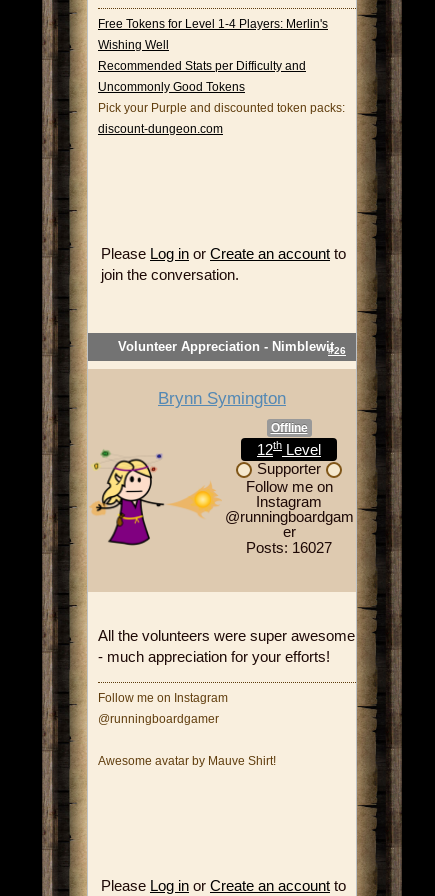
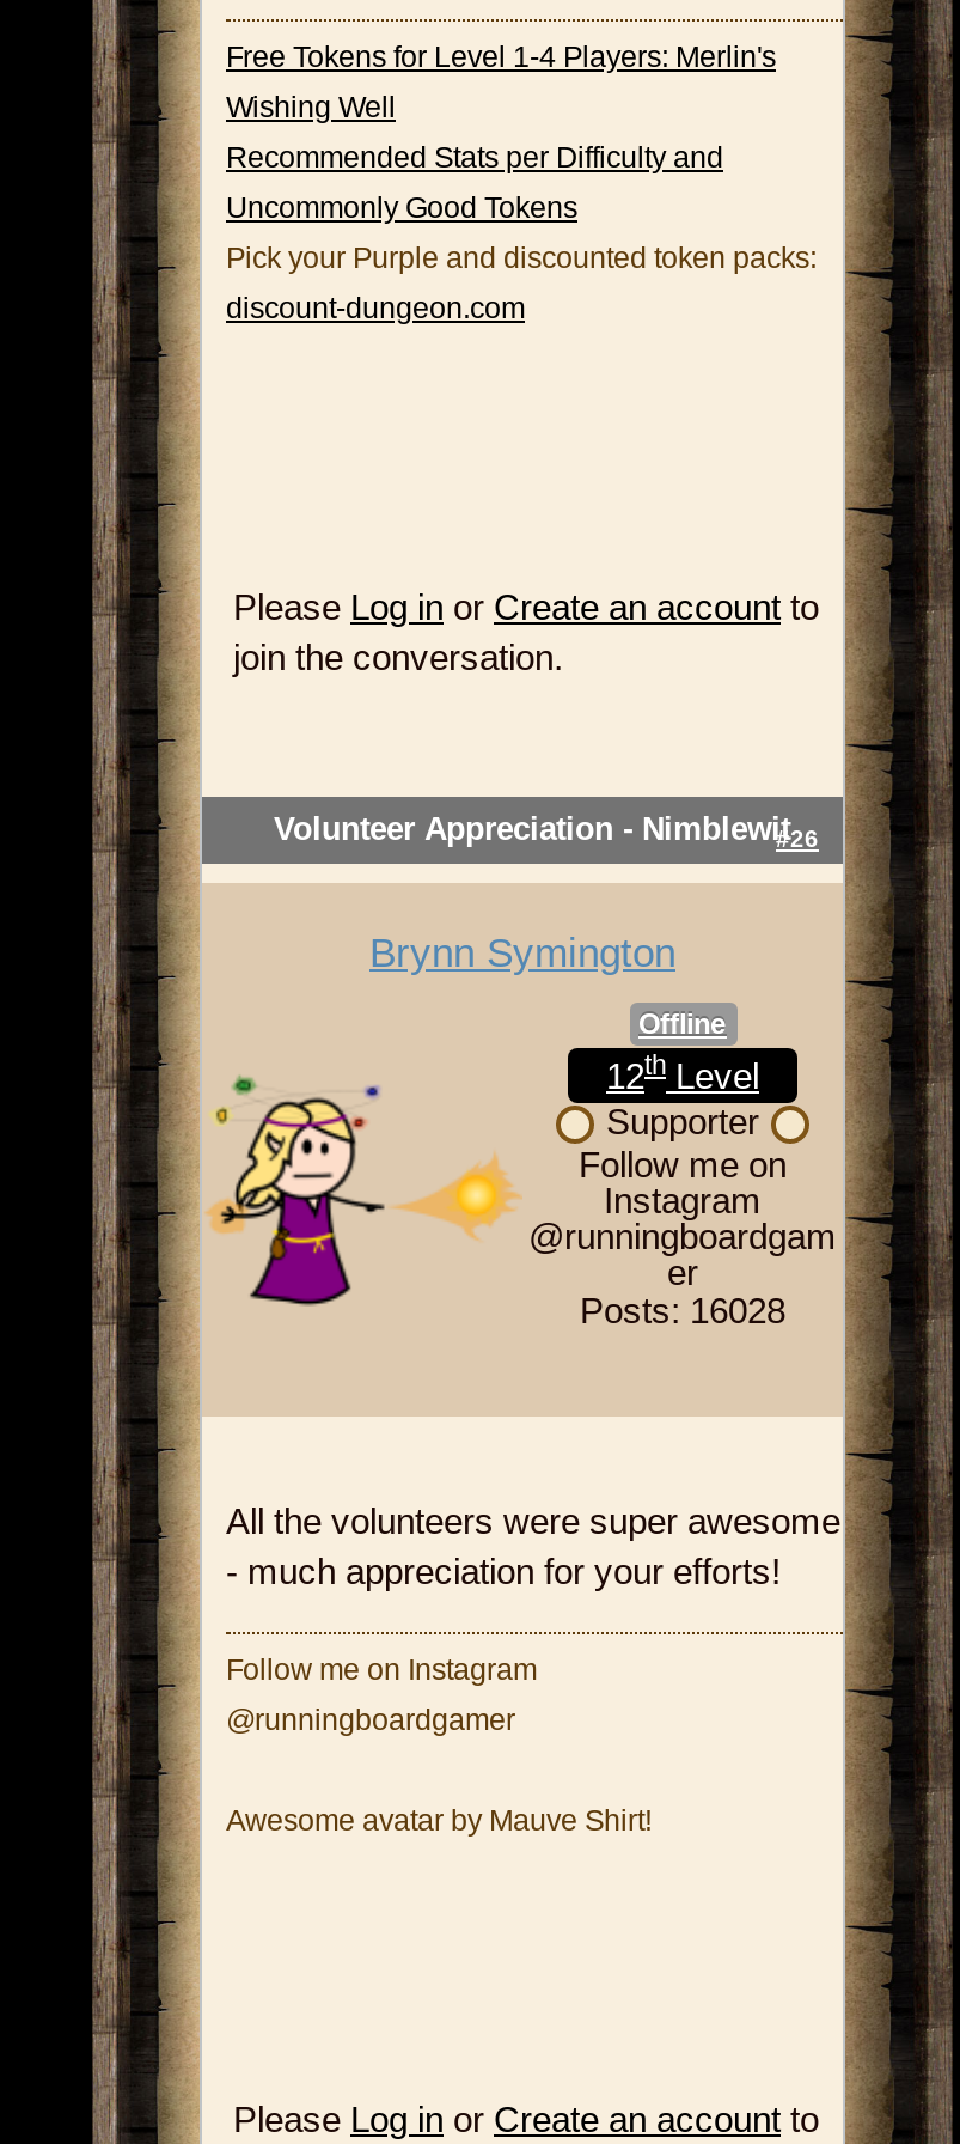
[246,539,332,556] Posts: 16027 -> [580,1289,785,1329] Posts: 16028

